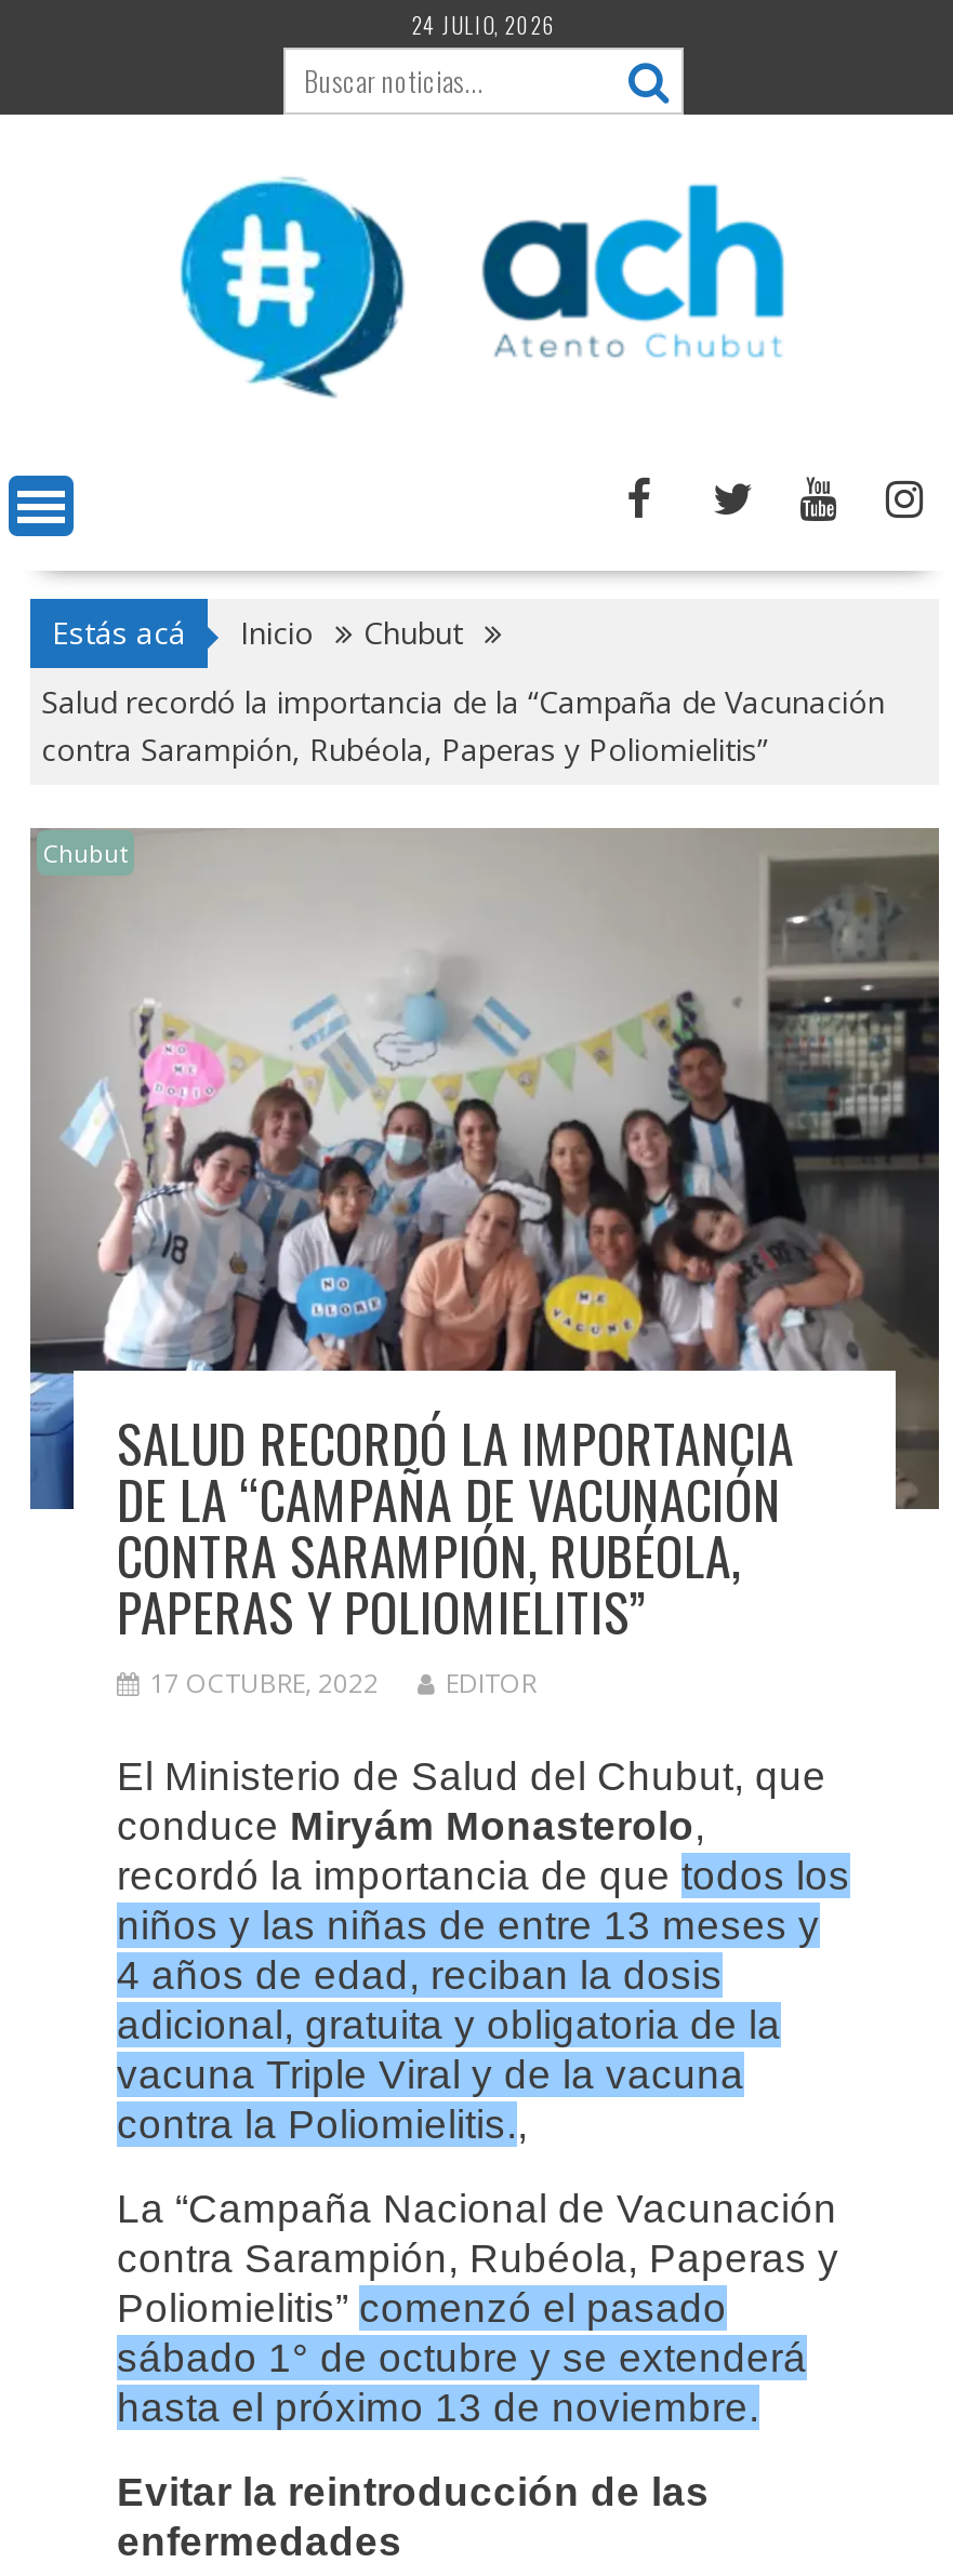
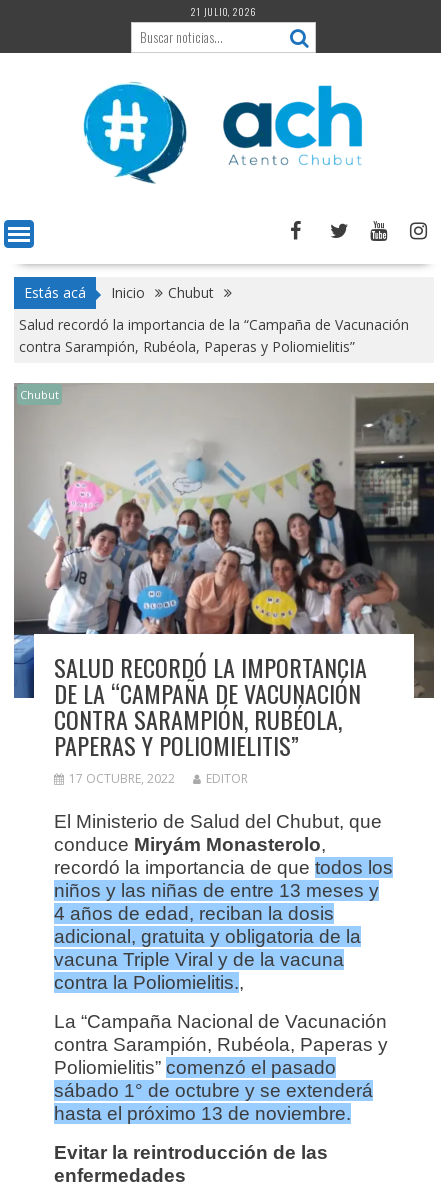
[412,9,557,41] 24 JULIO, 2026 -> [191,4,257,19] 21 JULIO, 2026

